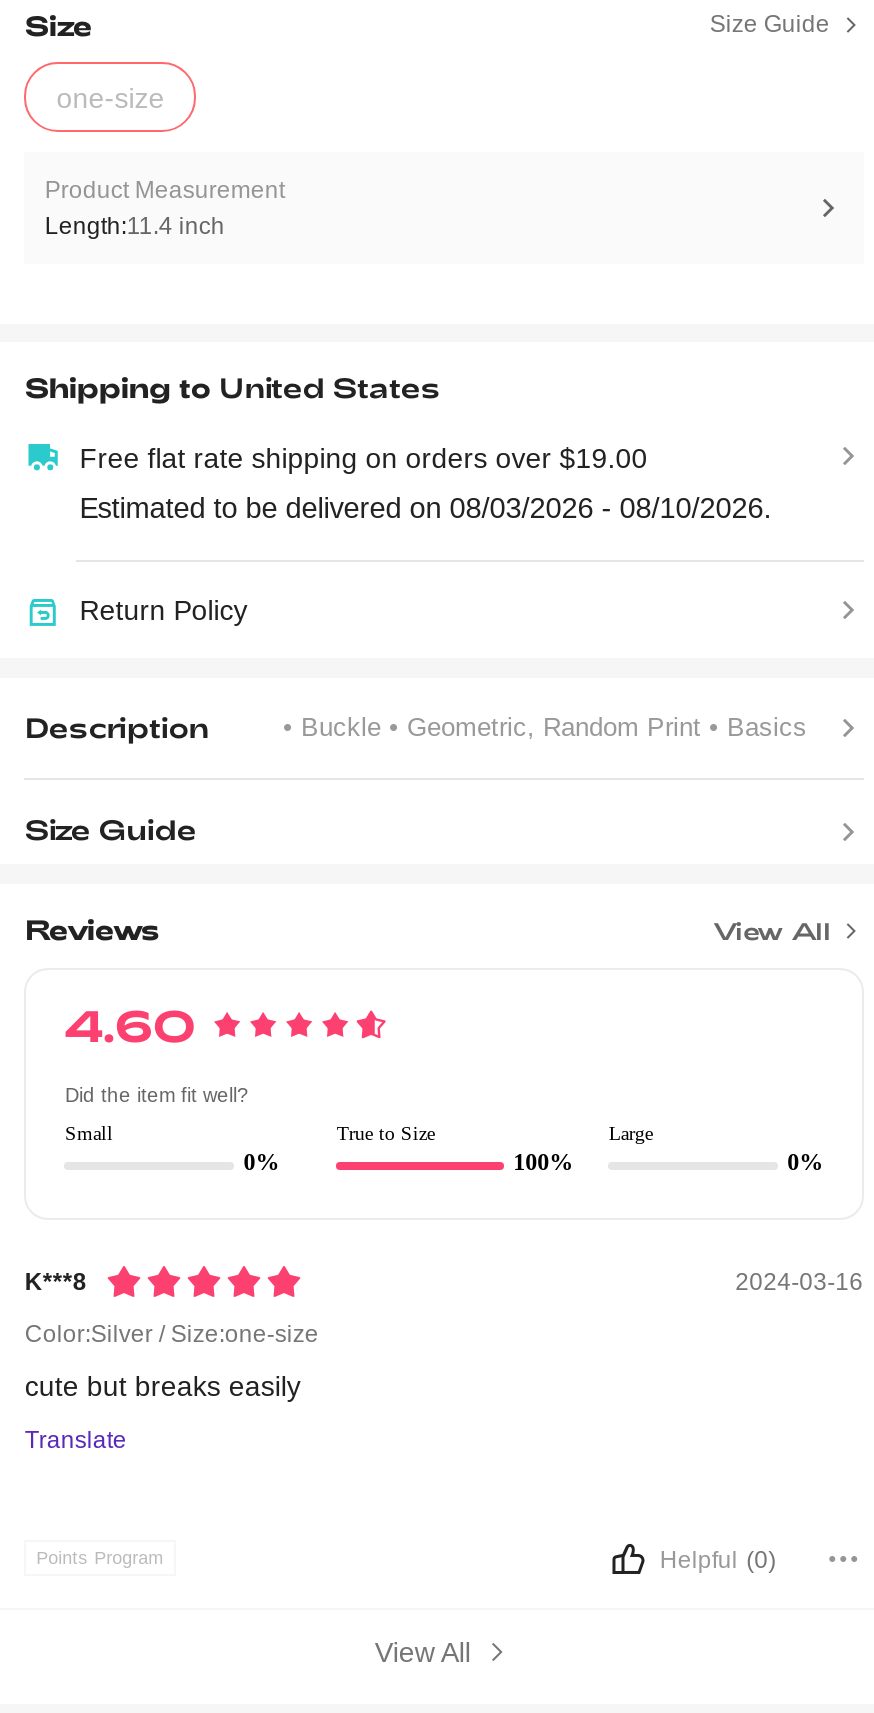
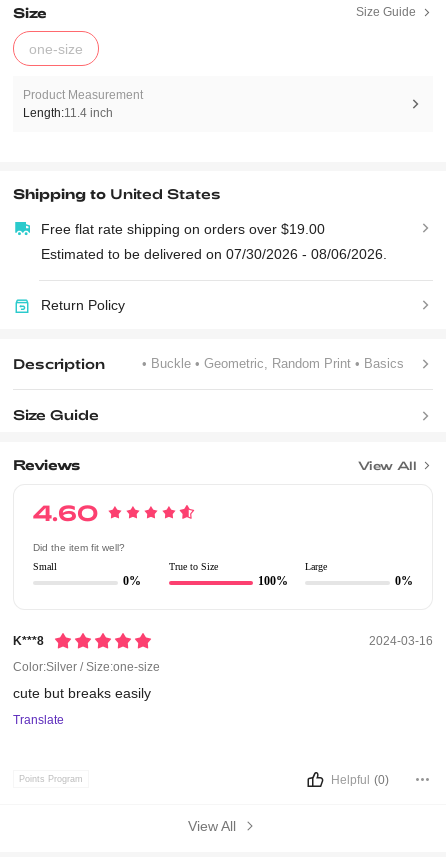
[79,492,771,524] Estimated to be delivered on 08/03/2026 - 08/10/2026. -> [41,246,387,262] Estimated to be delivered on 07/30/2026 - 08/06/2026.

